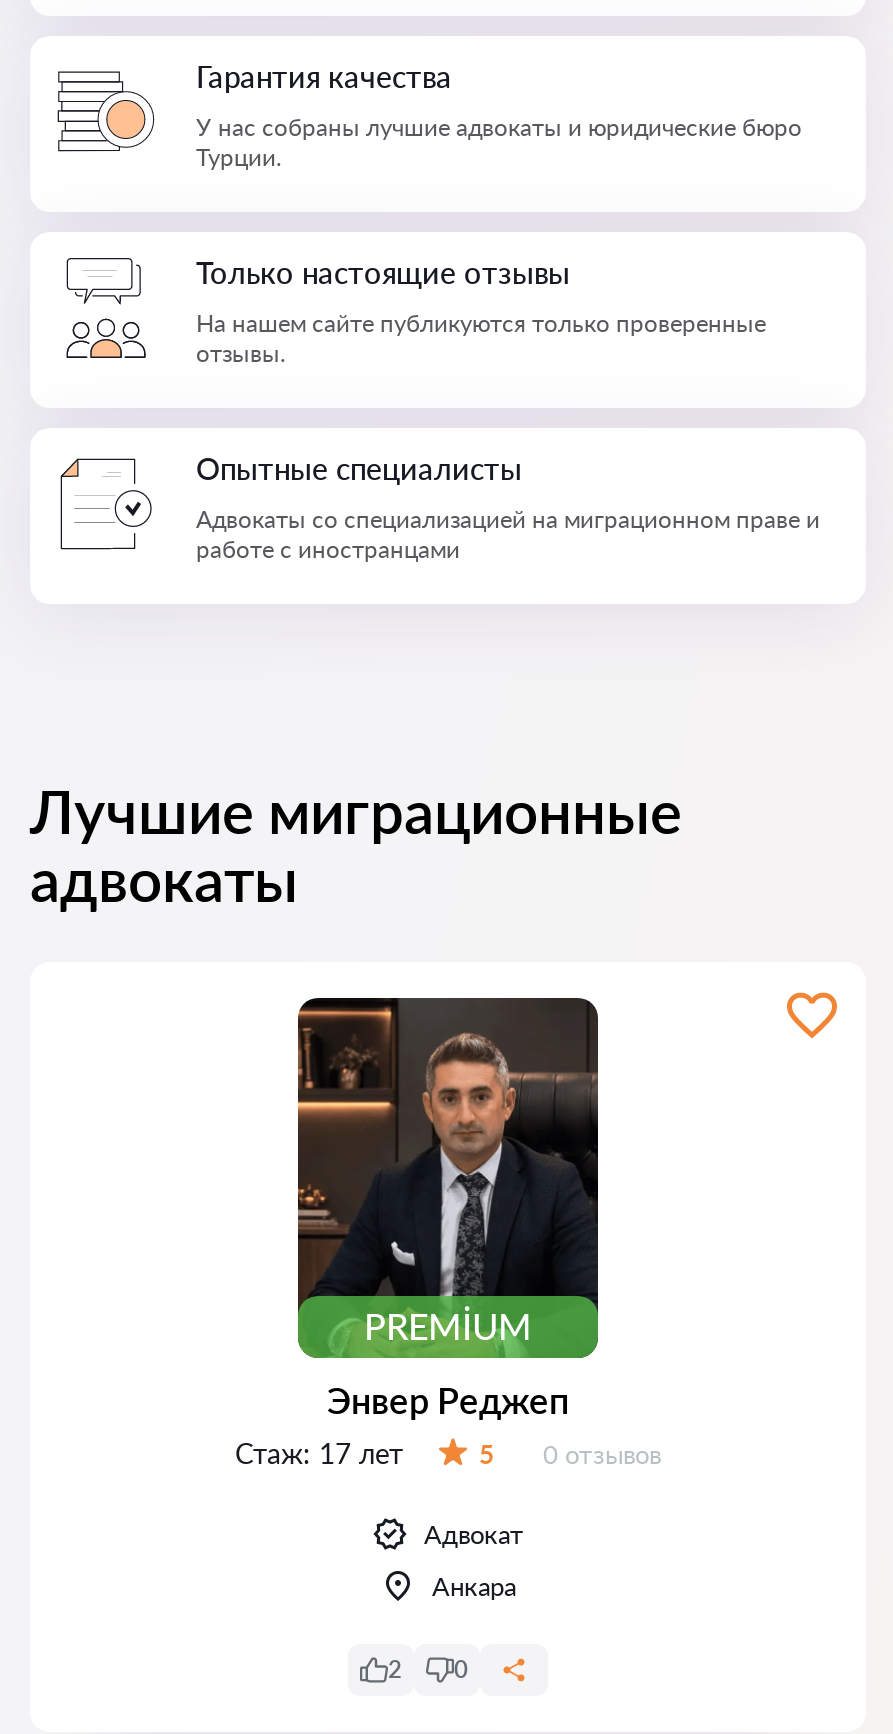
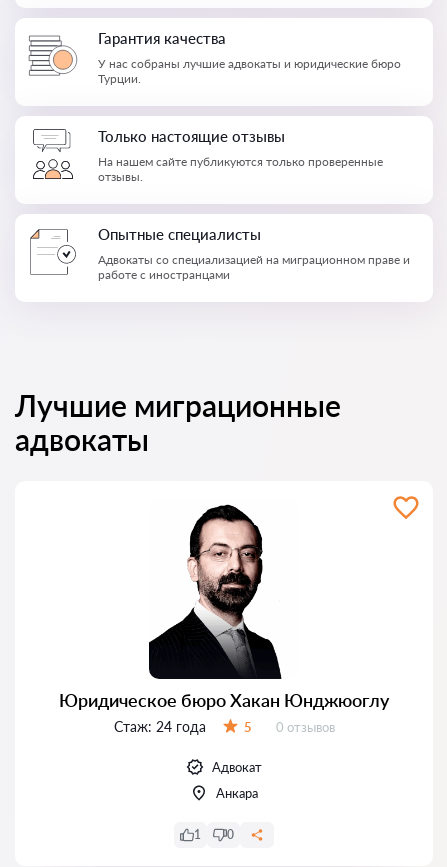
[235,996,600,1469] [image] | PREMIUM | Энвер Реджеп | Стаж: 17 лет -> [59,499,389,734] [image] | Юридическое бюро Хакан Юнджюоглу | Стаж: 24 года
[388,1654,402,1684] 2 -> [194,827,201,842] 1

